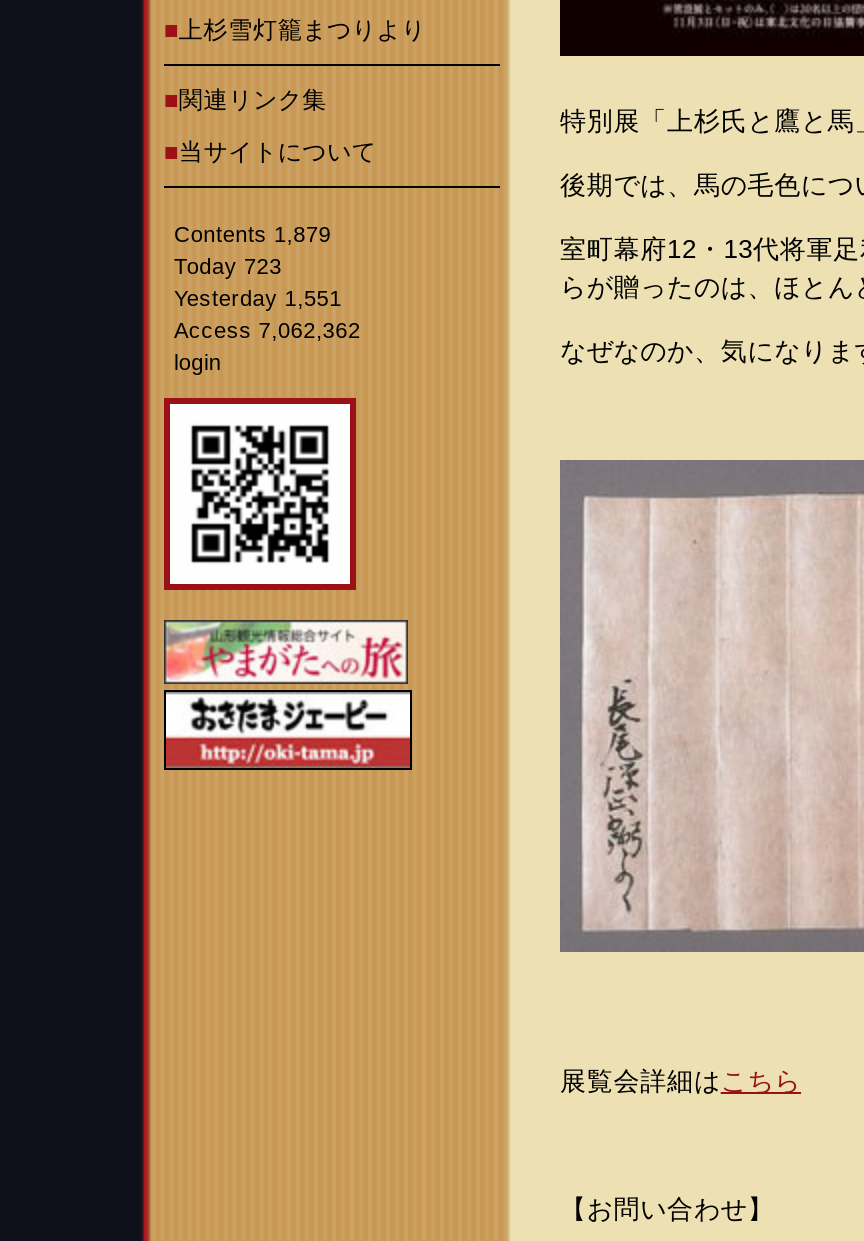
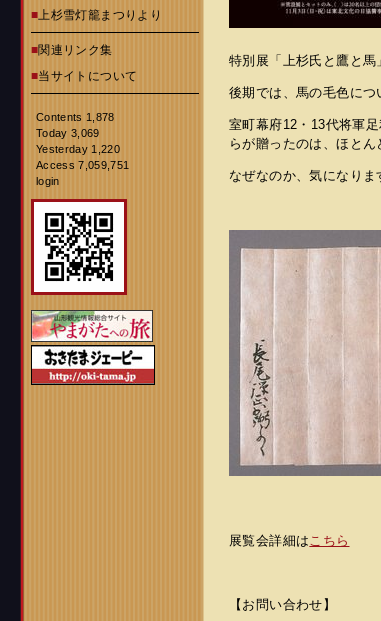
[174,222,331,246] Contents 1,879 -> [36,111,115,123] Contents 1,878
[174,254,282,278] Today 723 -> [36,127,100,139] Today 3,069
[174,286,342,310] Yesterday 1,551 -> [36,143,120,155] Yesterday 1,220
[174,318,361,342] Access 7,062,362 -> [36,159,129,171] Access 7,059,751

